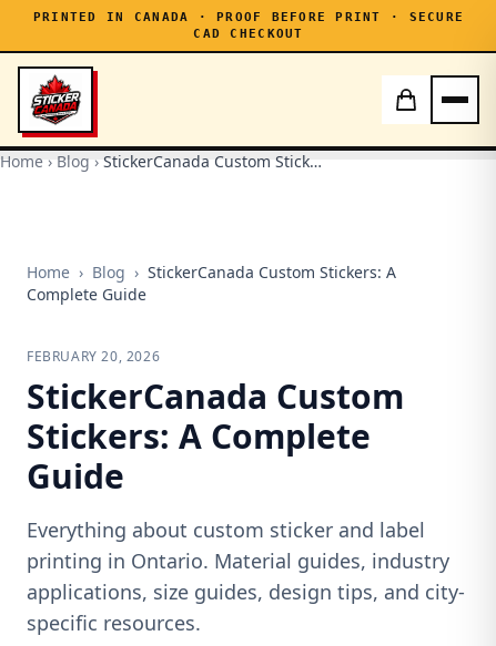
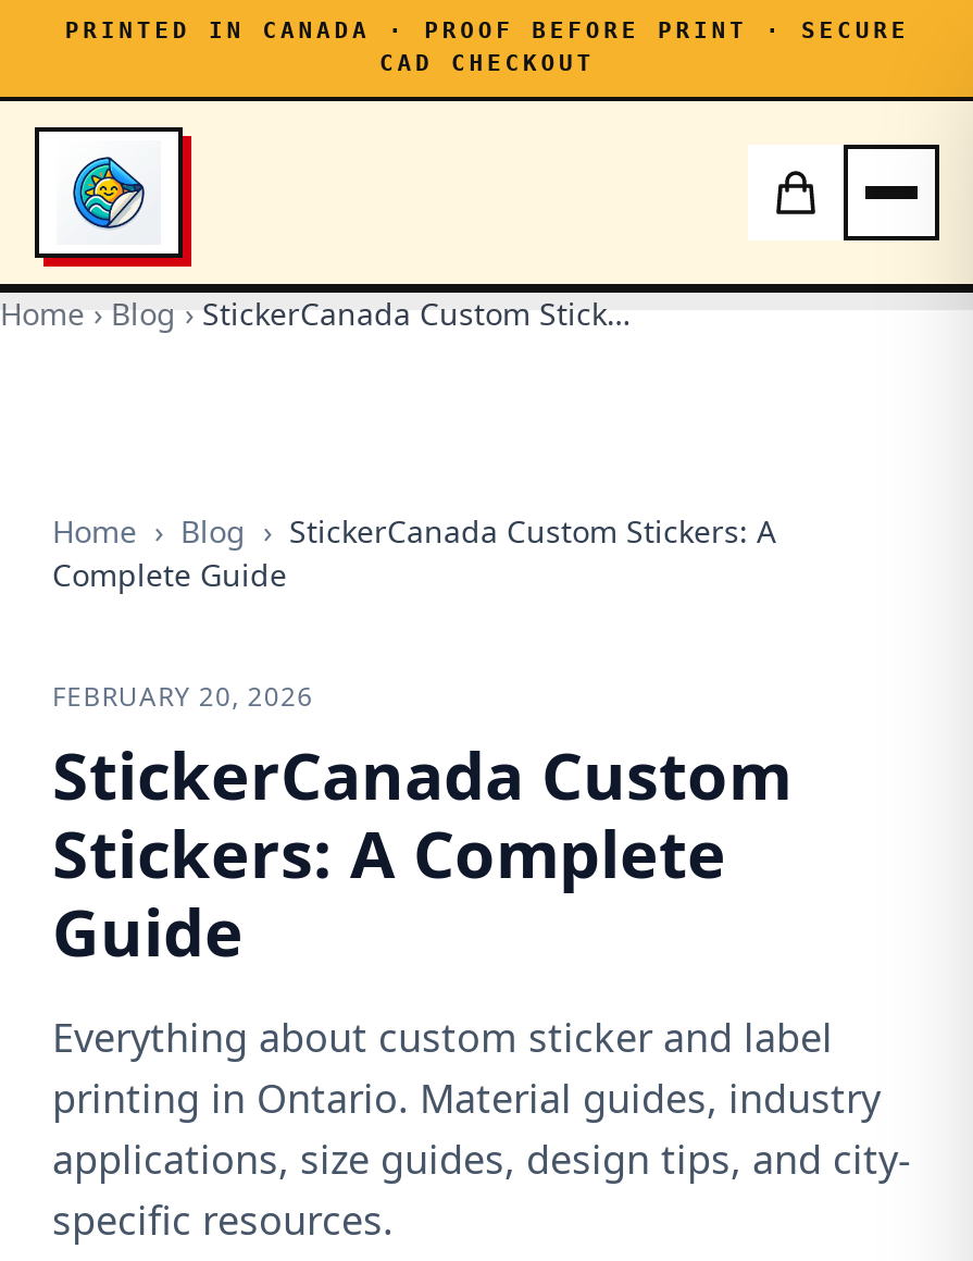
[30,74,82,125] [image] -> [63,145,157,240] [image]

